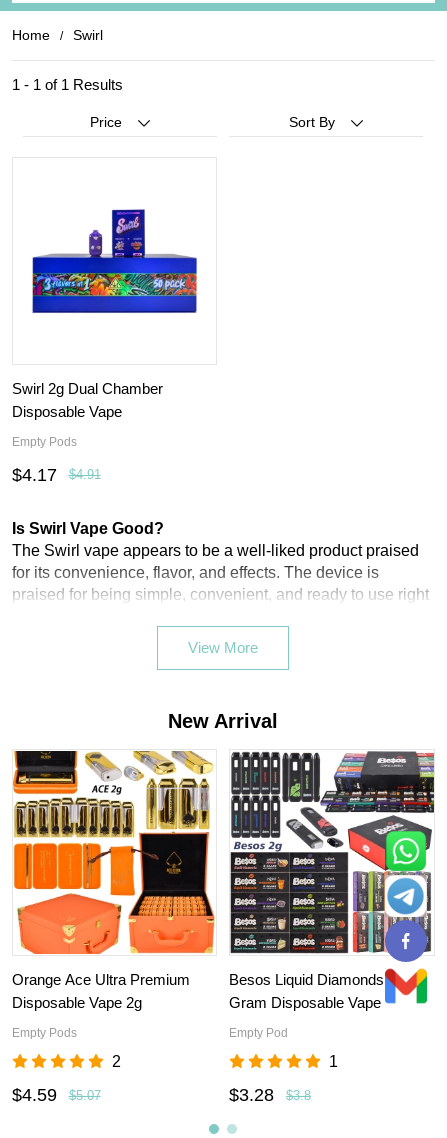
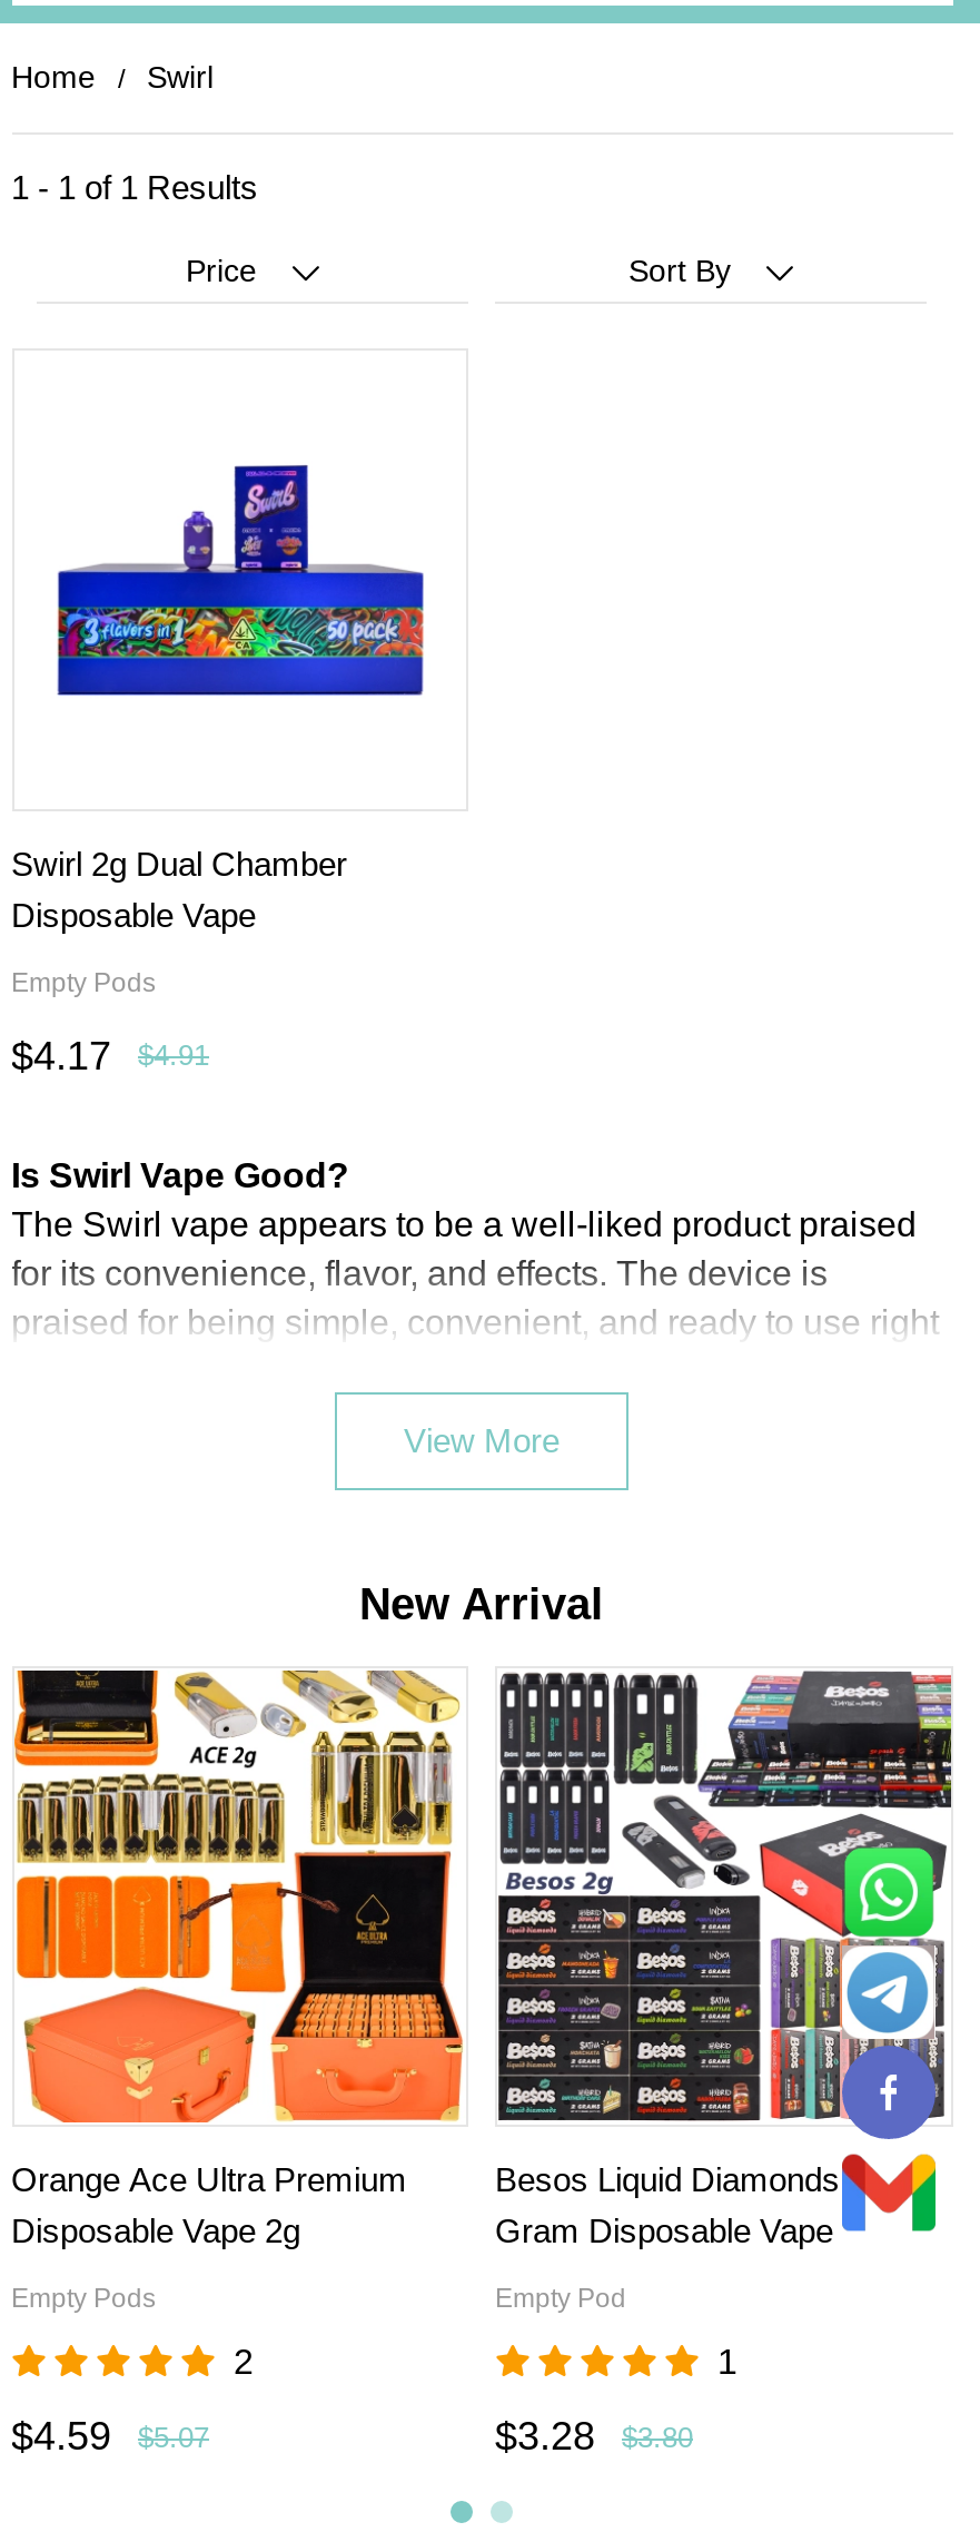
[229,1085,311,1105] $3.28 $3.8 -> [495,2414,693,2459] $3.28 $3.80

